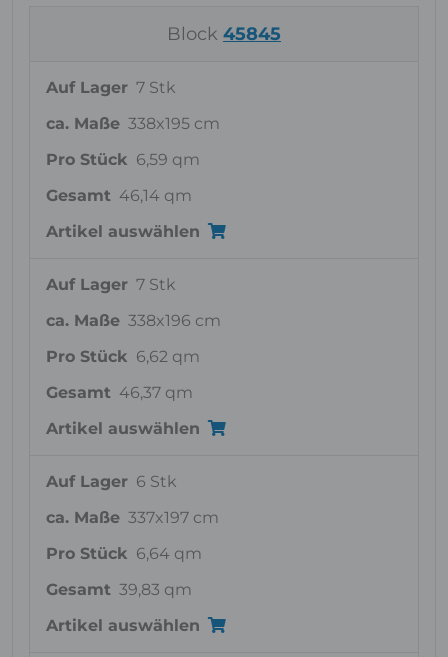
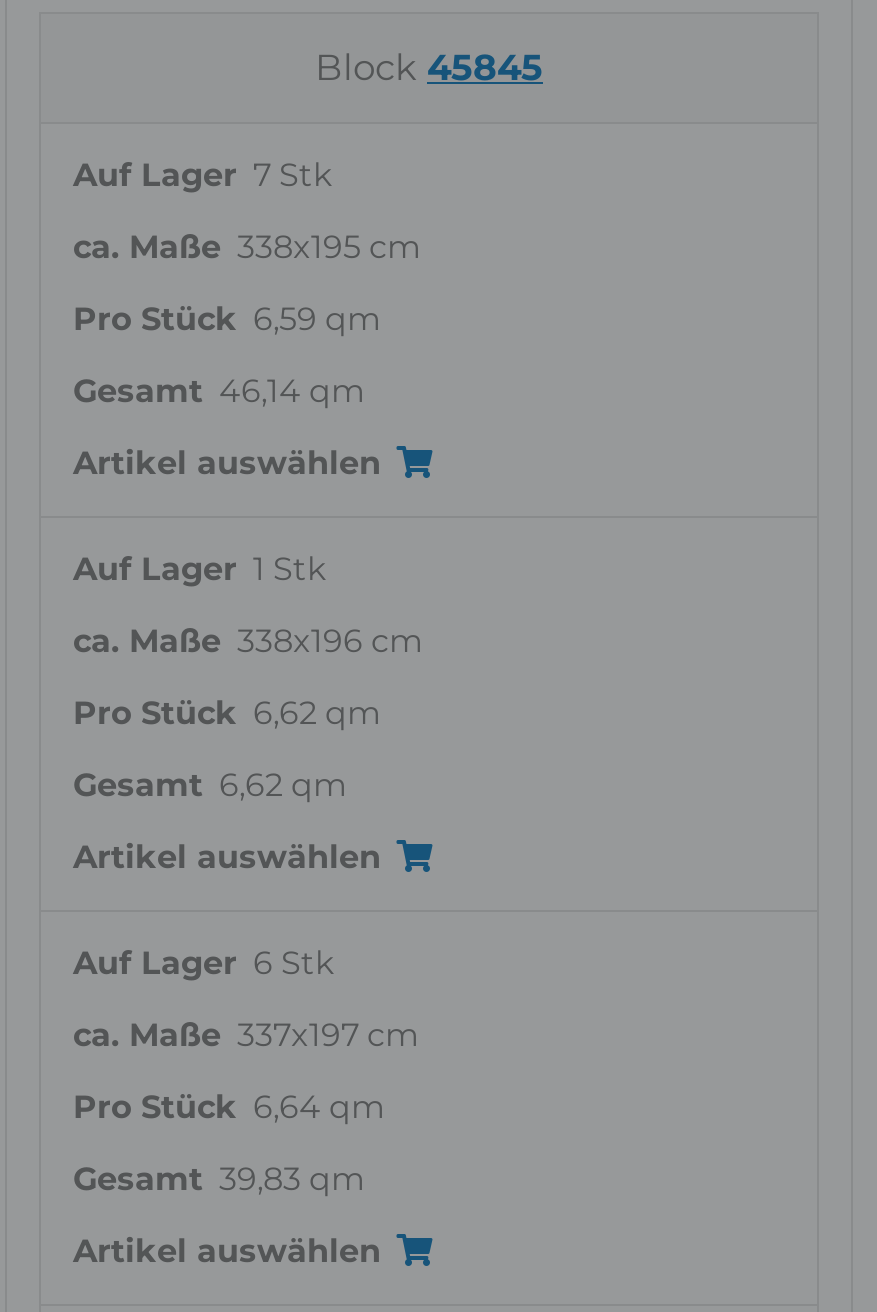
[46,275,176,294] Auf Lager 7 Stk -> [73,550,327,588] Auf Lager 1 Stk
[46,383,193,402] Gesamt 46,37 qm -> [73,766,347,804] Gesamt 6,62 qm

